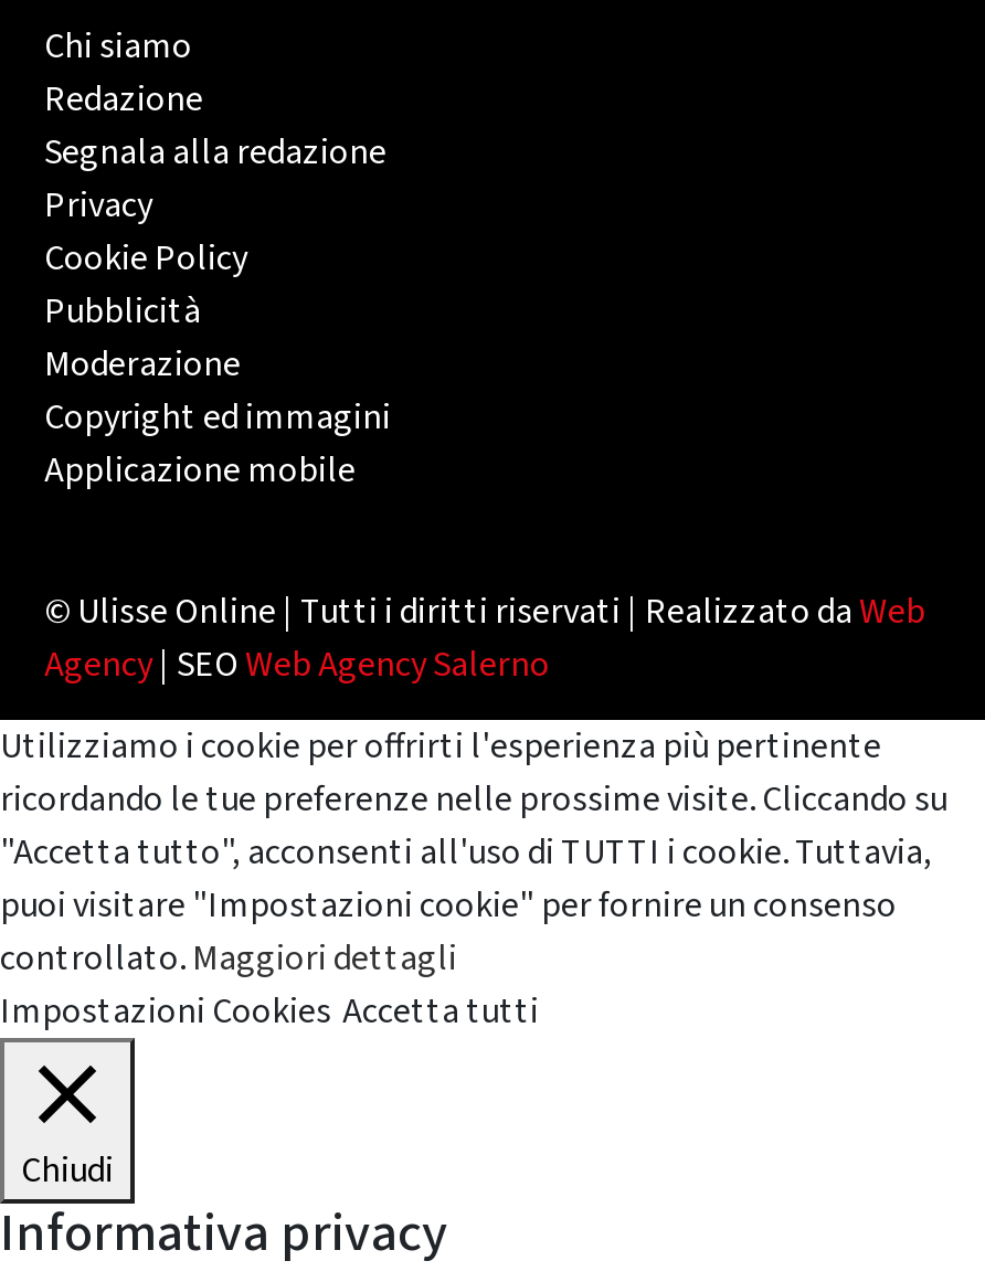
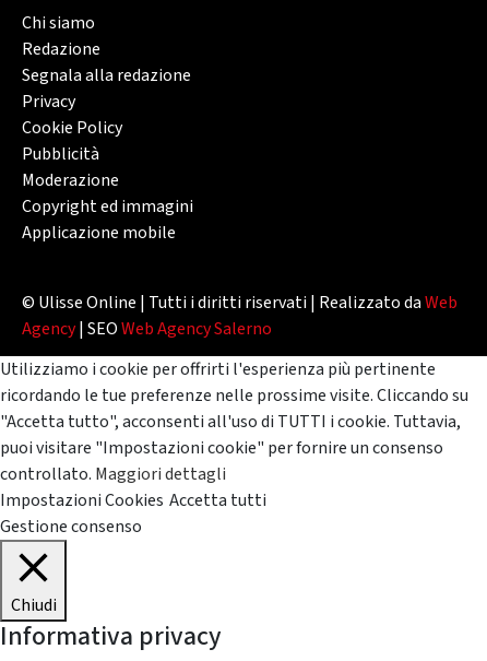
none -> [0,515,142,539] Gestione consenso

